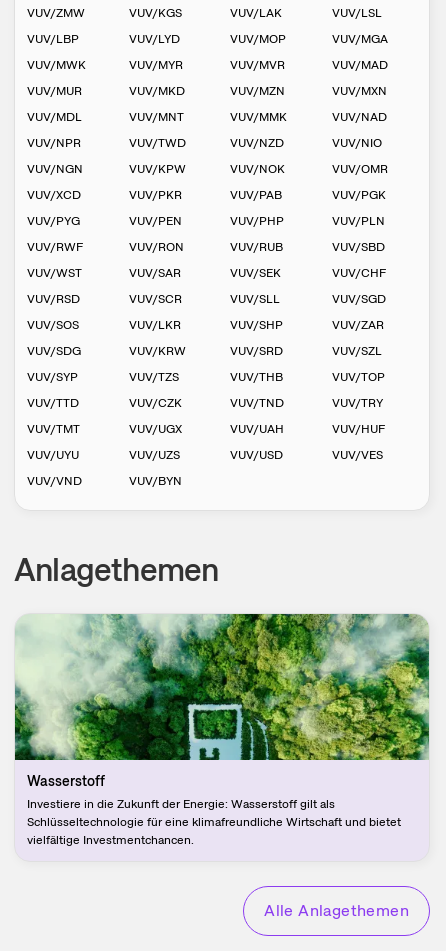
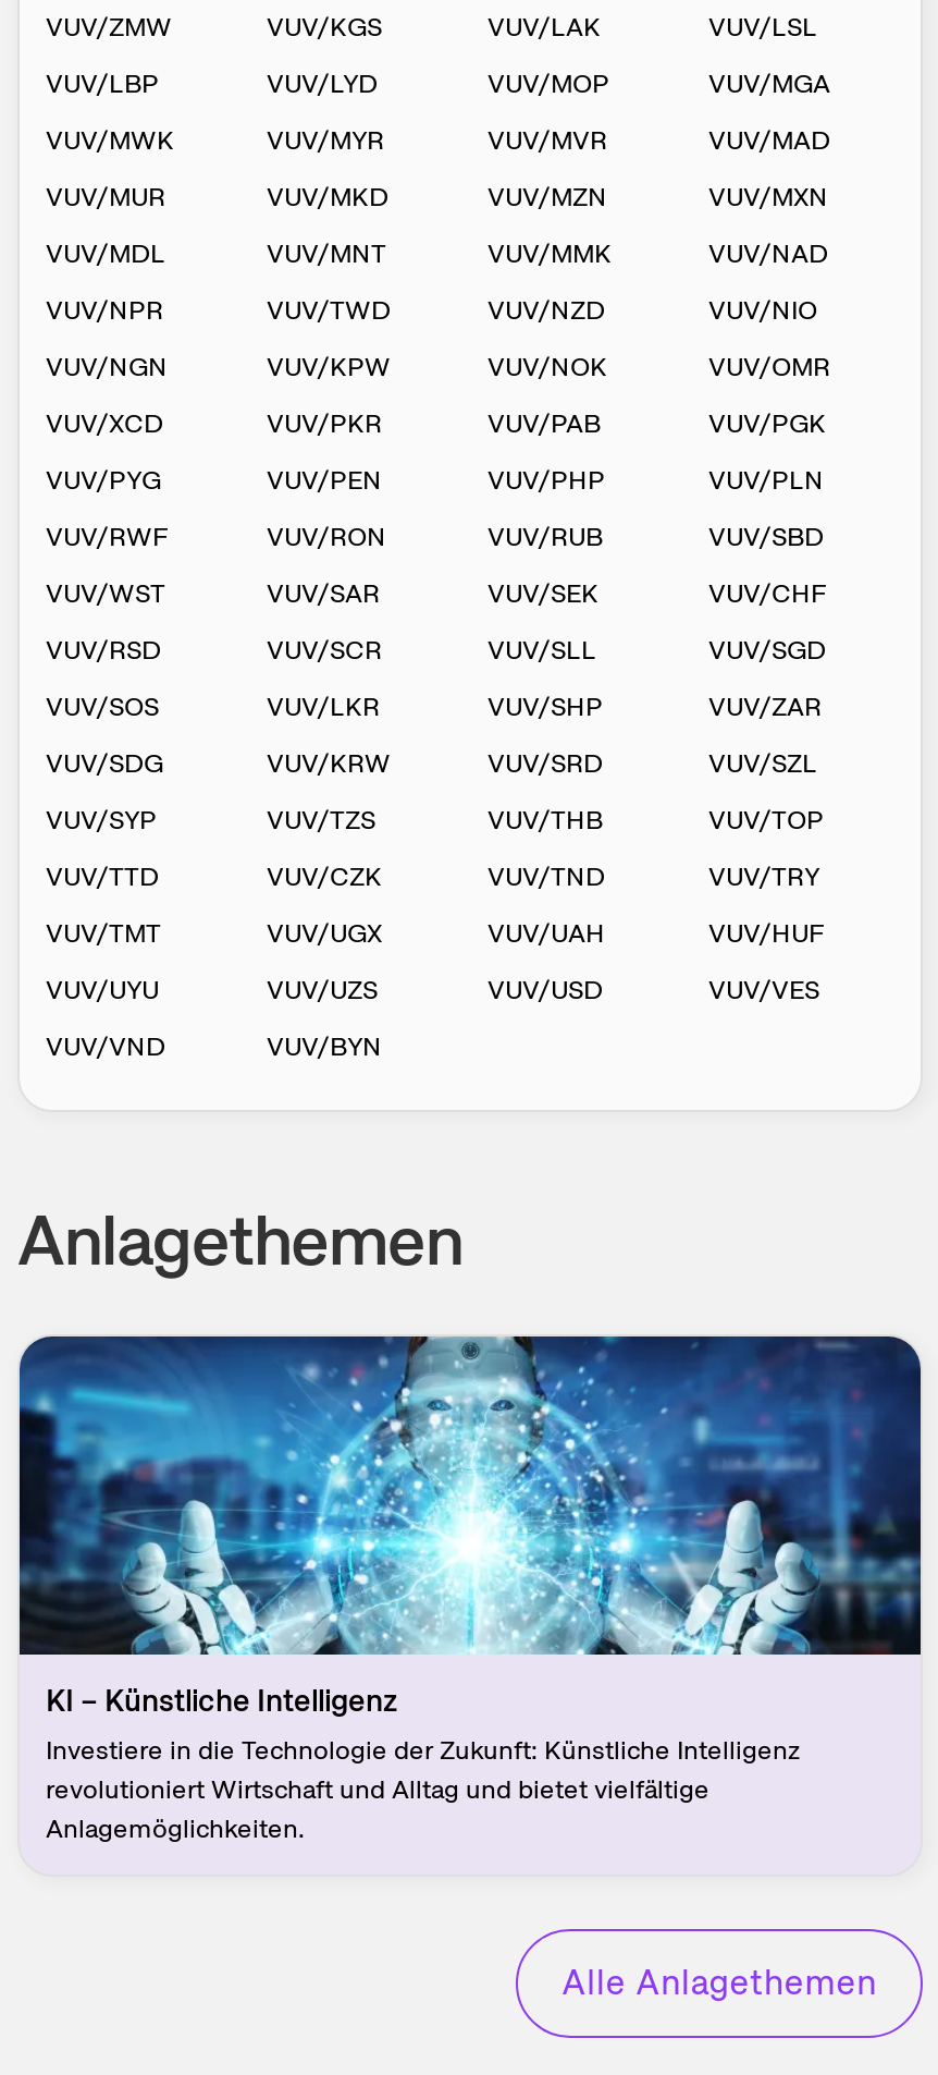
[14,613,430,848] [image] | Wasserstoff | Investiere in die Zukunft der Energie: Wasserstoff gilt als | Schlüsseltechnologie für eine klimafreundliche Wirtschaft und bietet | vielfältige Investmentchancen. -> [17,1334,923,1847] [image] | KI – Künstliche Intelligenz | Investiere in die Technologie der Zukunft: Künstliche Intelligenz | revolutioniert Wirtschaft und Alltag und bietet vielfältige | Anlagemöglichkeiten.

